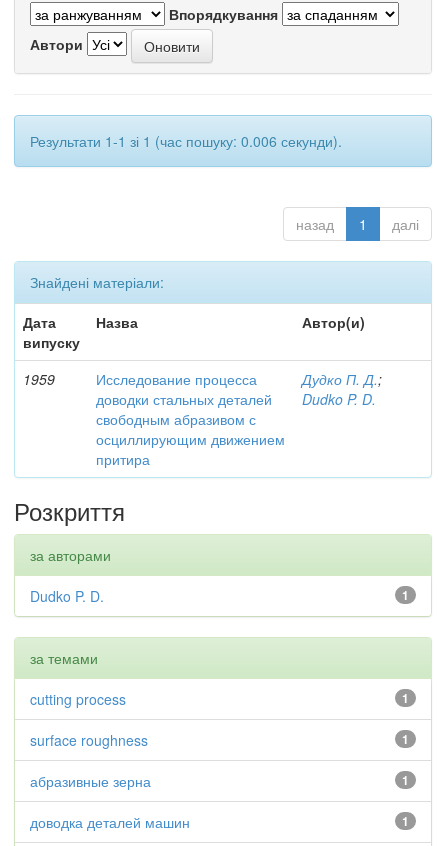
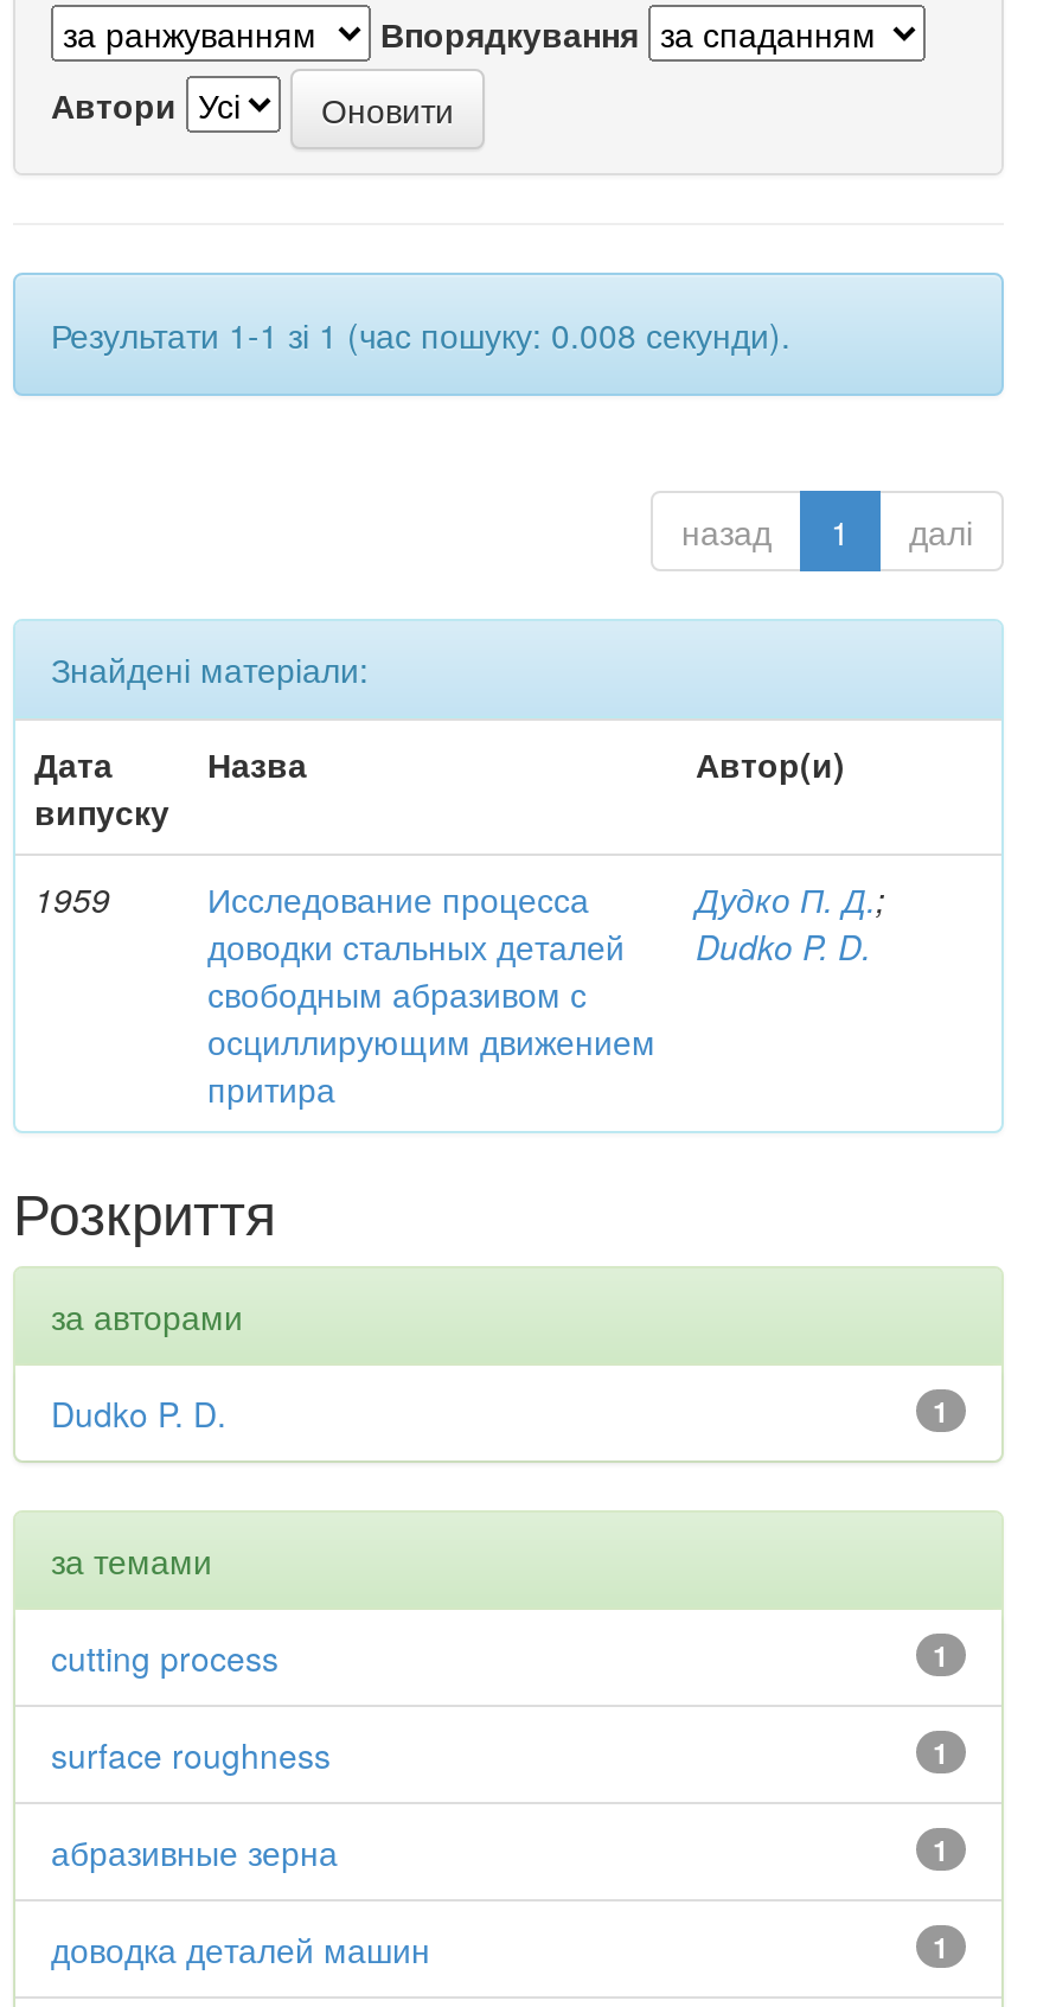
[30,131,342,151] Результати 1-1 зі 1 (час пошуку: 0.006 секунди). -> [51,311,790,358] Результати 1-1 зі 1 (час пошуку: 0.008 секунди).

